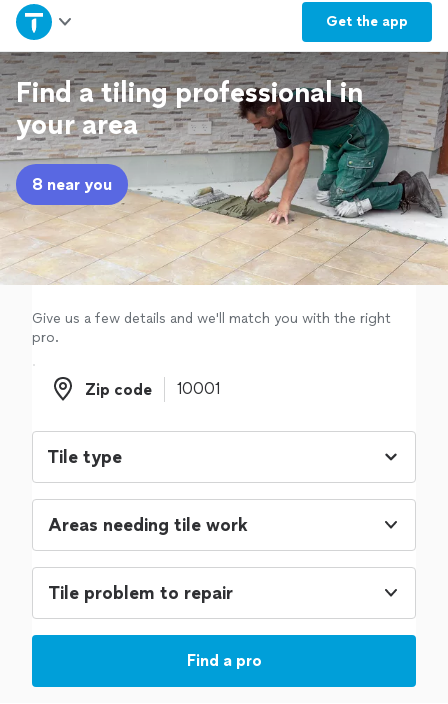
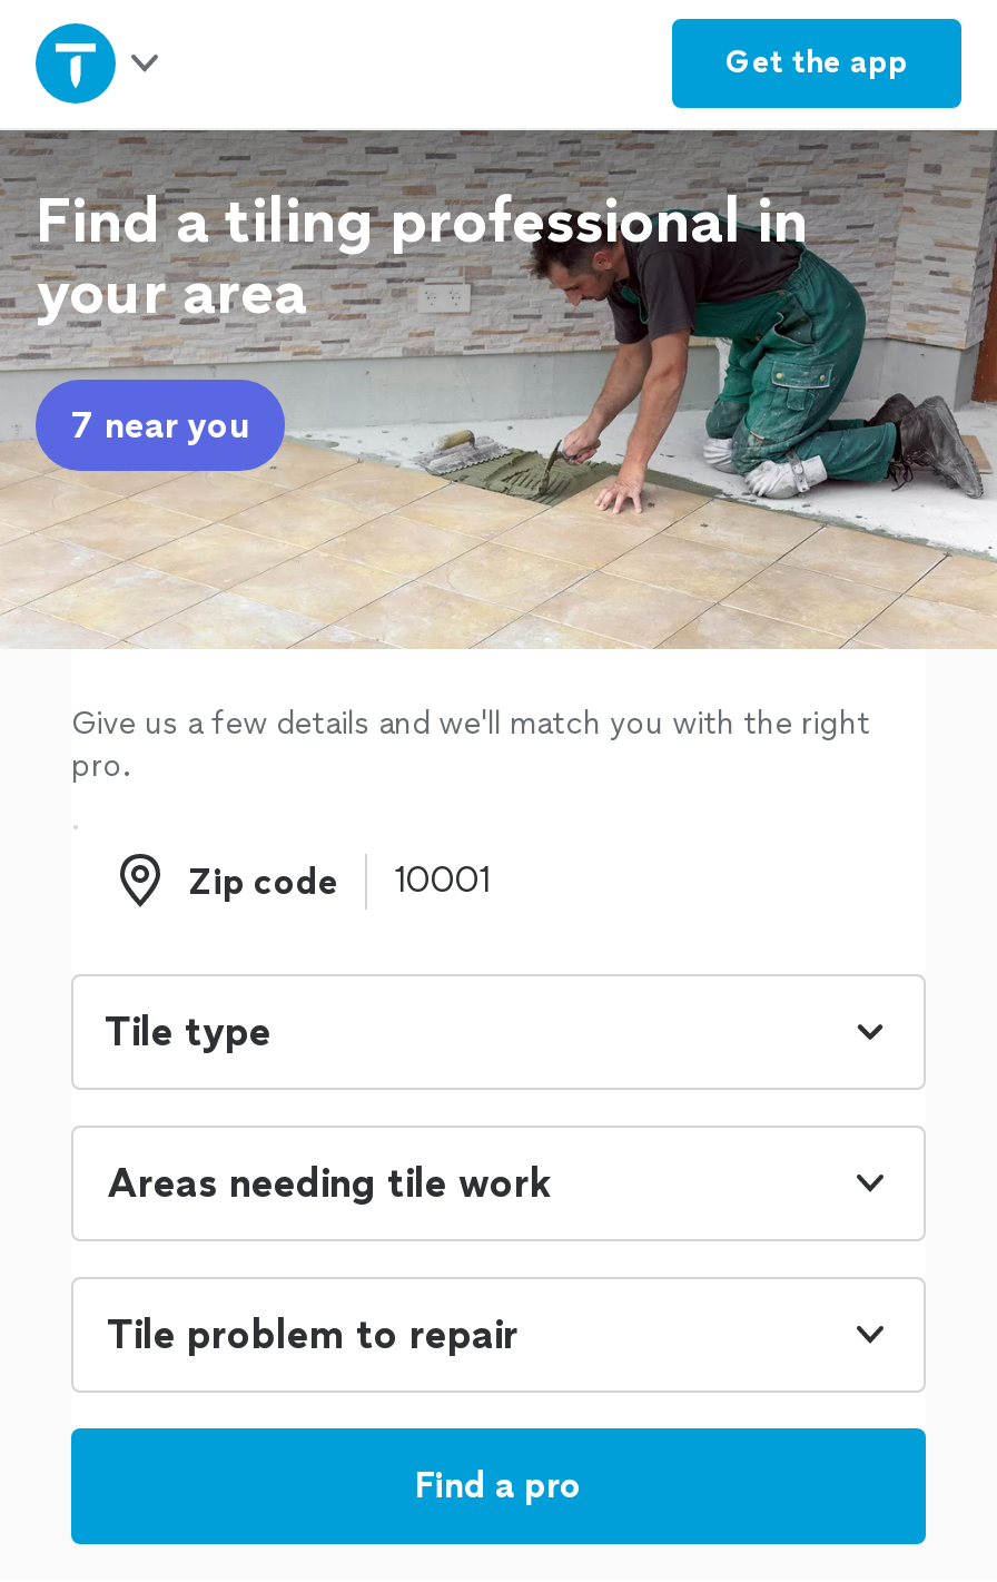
[32,175,112,194] 8 near you -> [71,404,249,446] 7 near you

